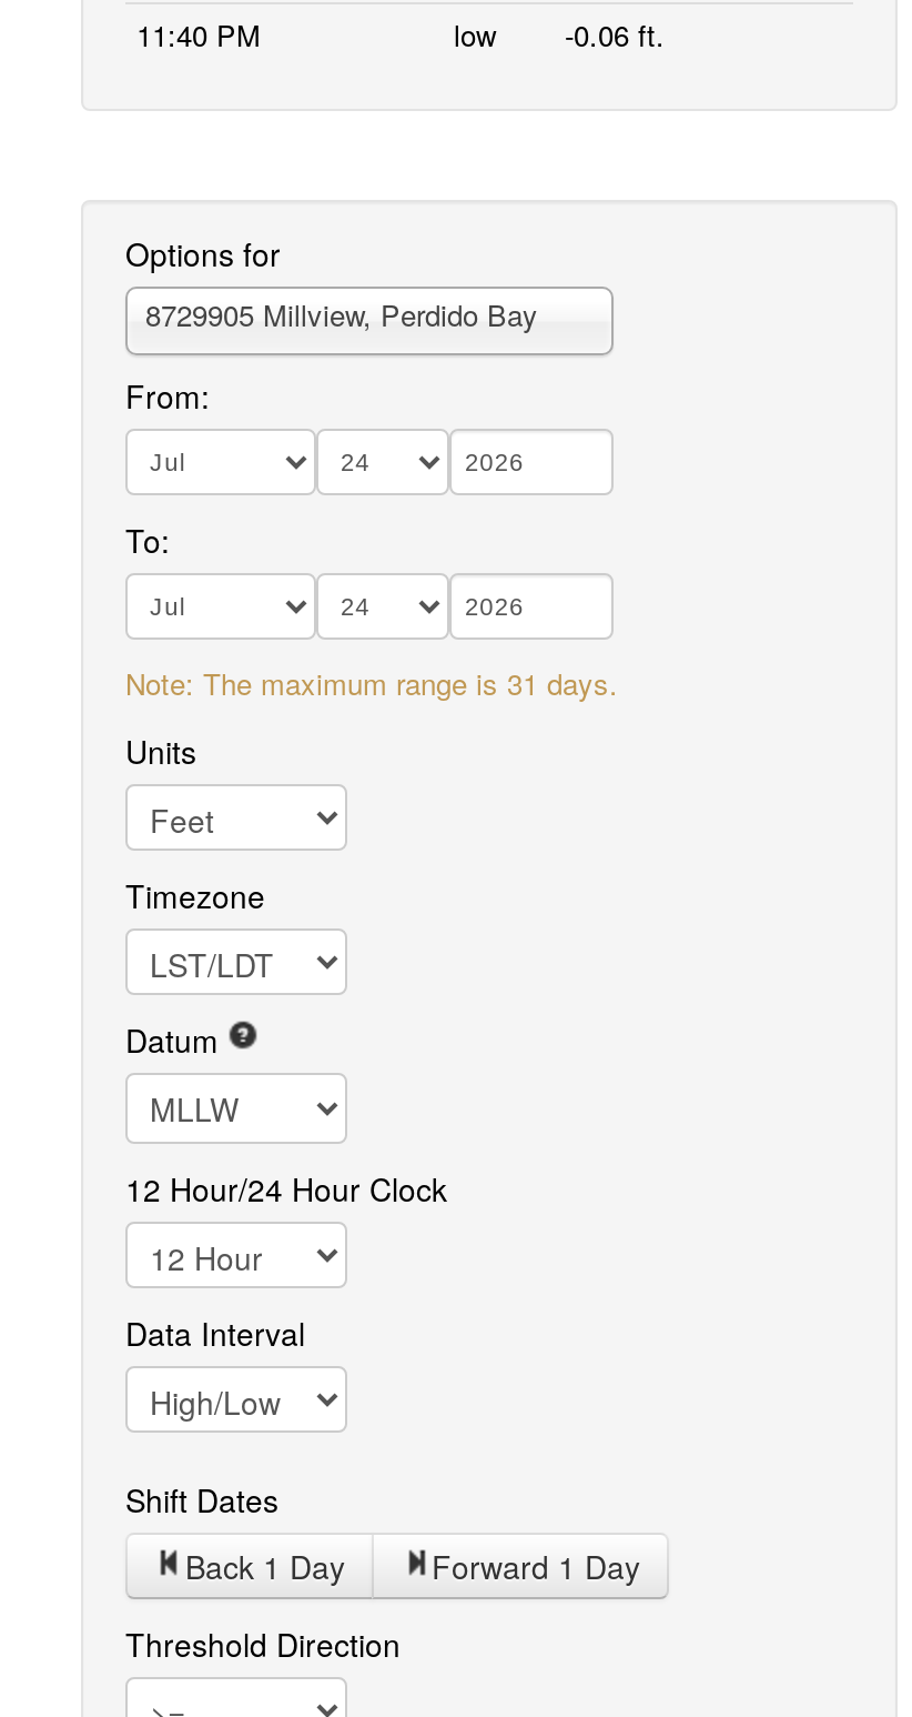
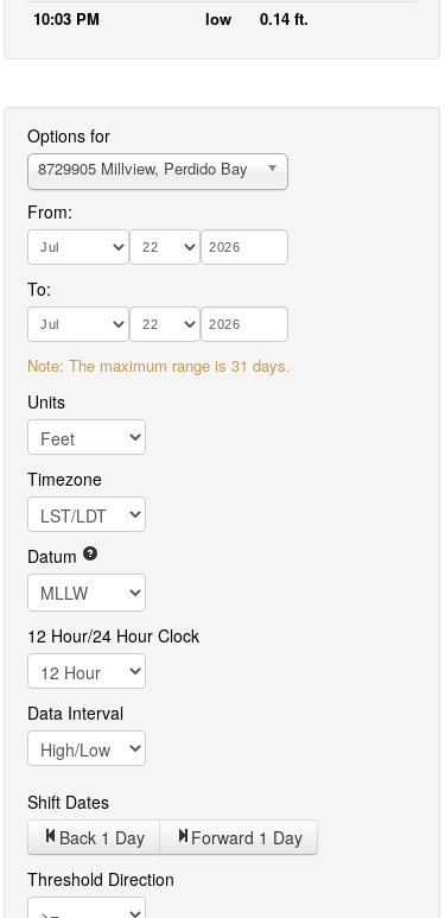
[136,13,261,56] 11:40 PM -> [33,7,100,30] 10:03 PM
[454,13,665,56] low -0.06 ft. -> [205,7,309,30] low 0.14 ft.

